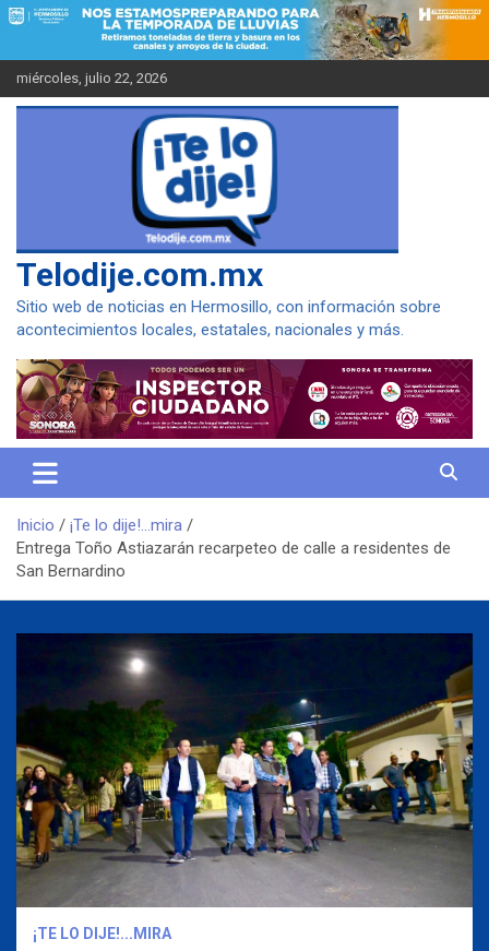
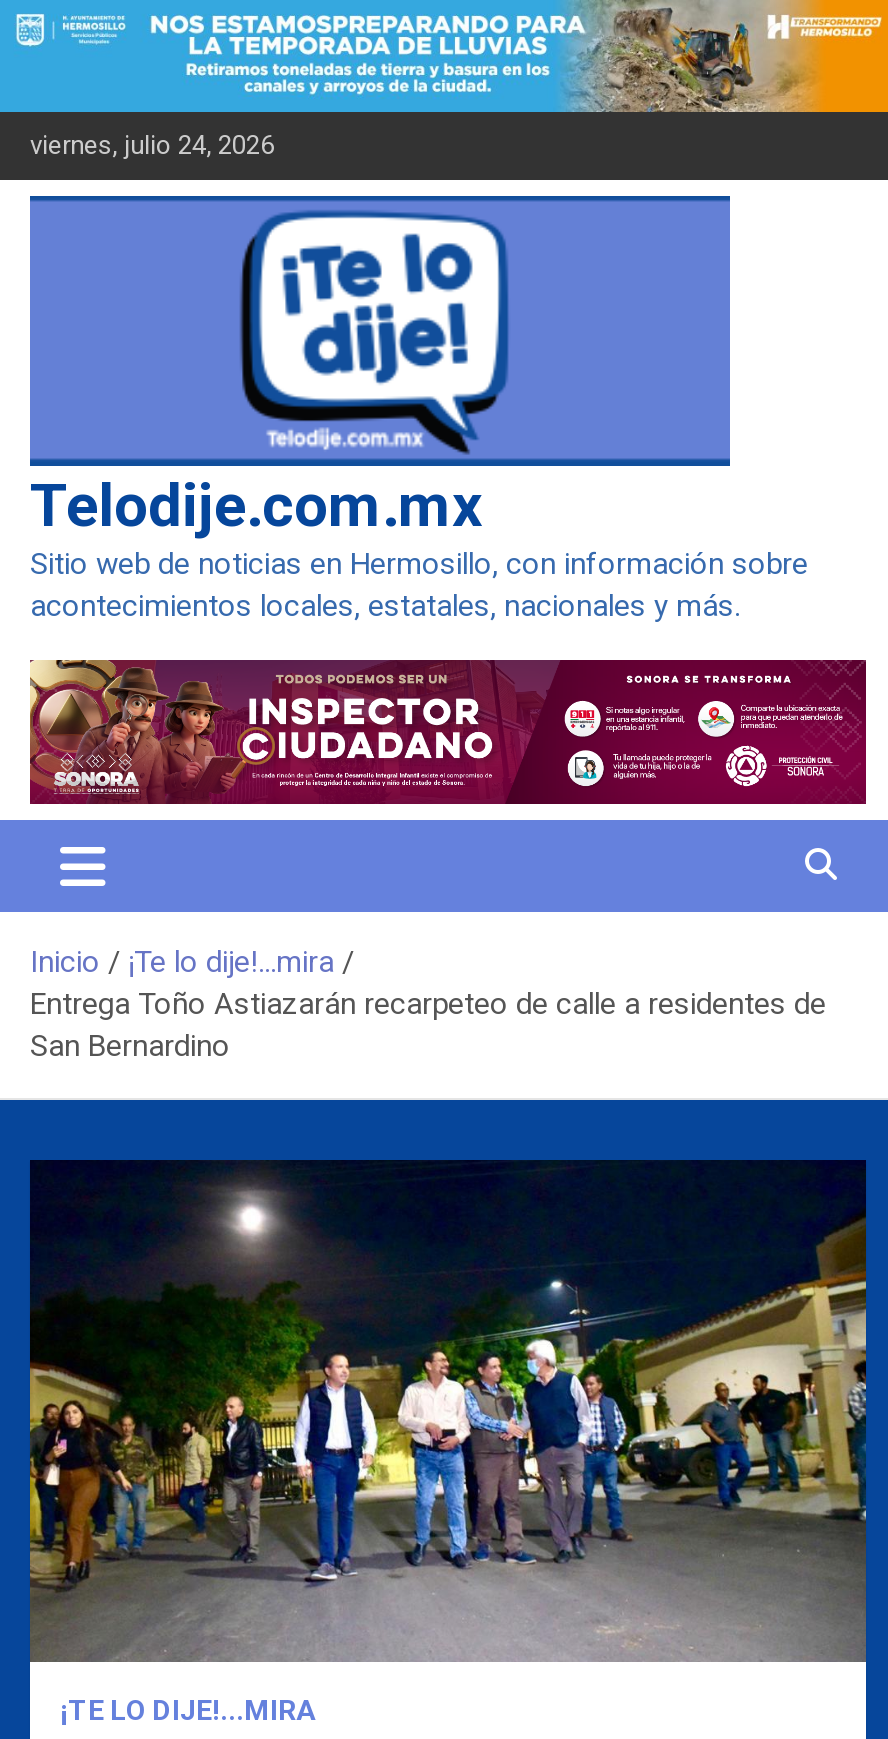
[16,70,167,87] miércoles, julio 22, 2026 -> [30,129,274,159] viernes, julio 24, 2026

